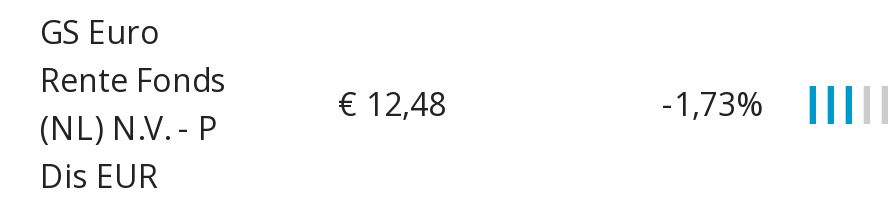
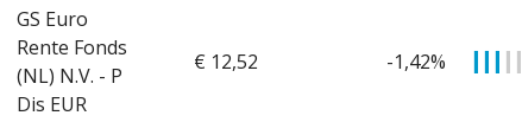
[338,82,446,126] € 12,48 -> [194,49,258,75] € 12,52
[662,82,762,126] -1,73% -> [386,49,446,75] -1,42%

